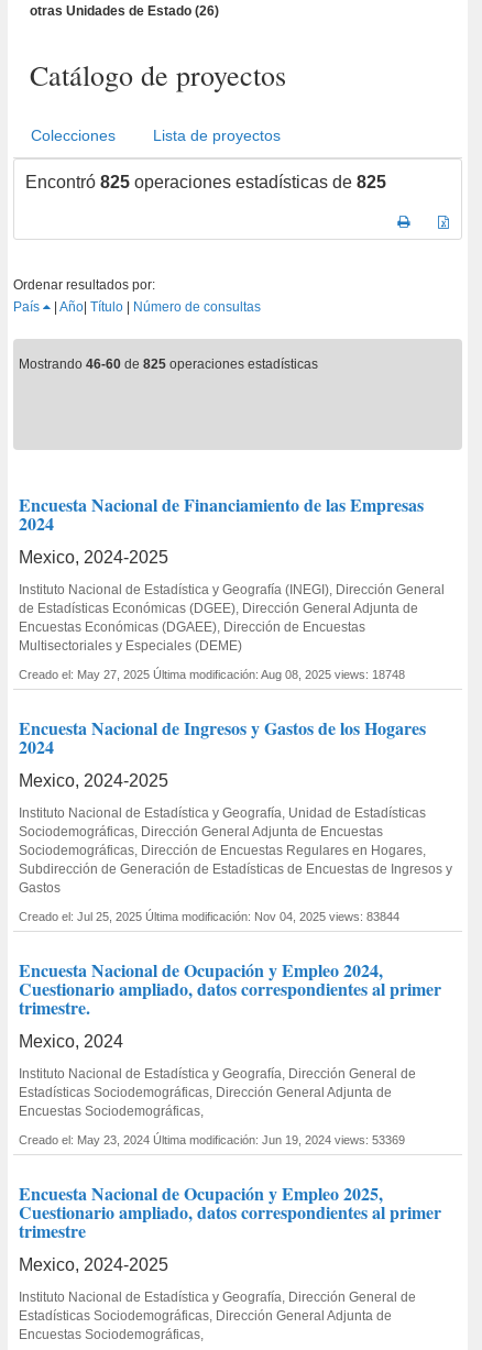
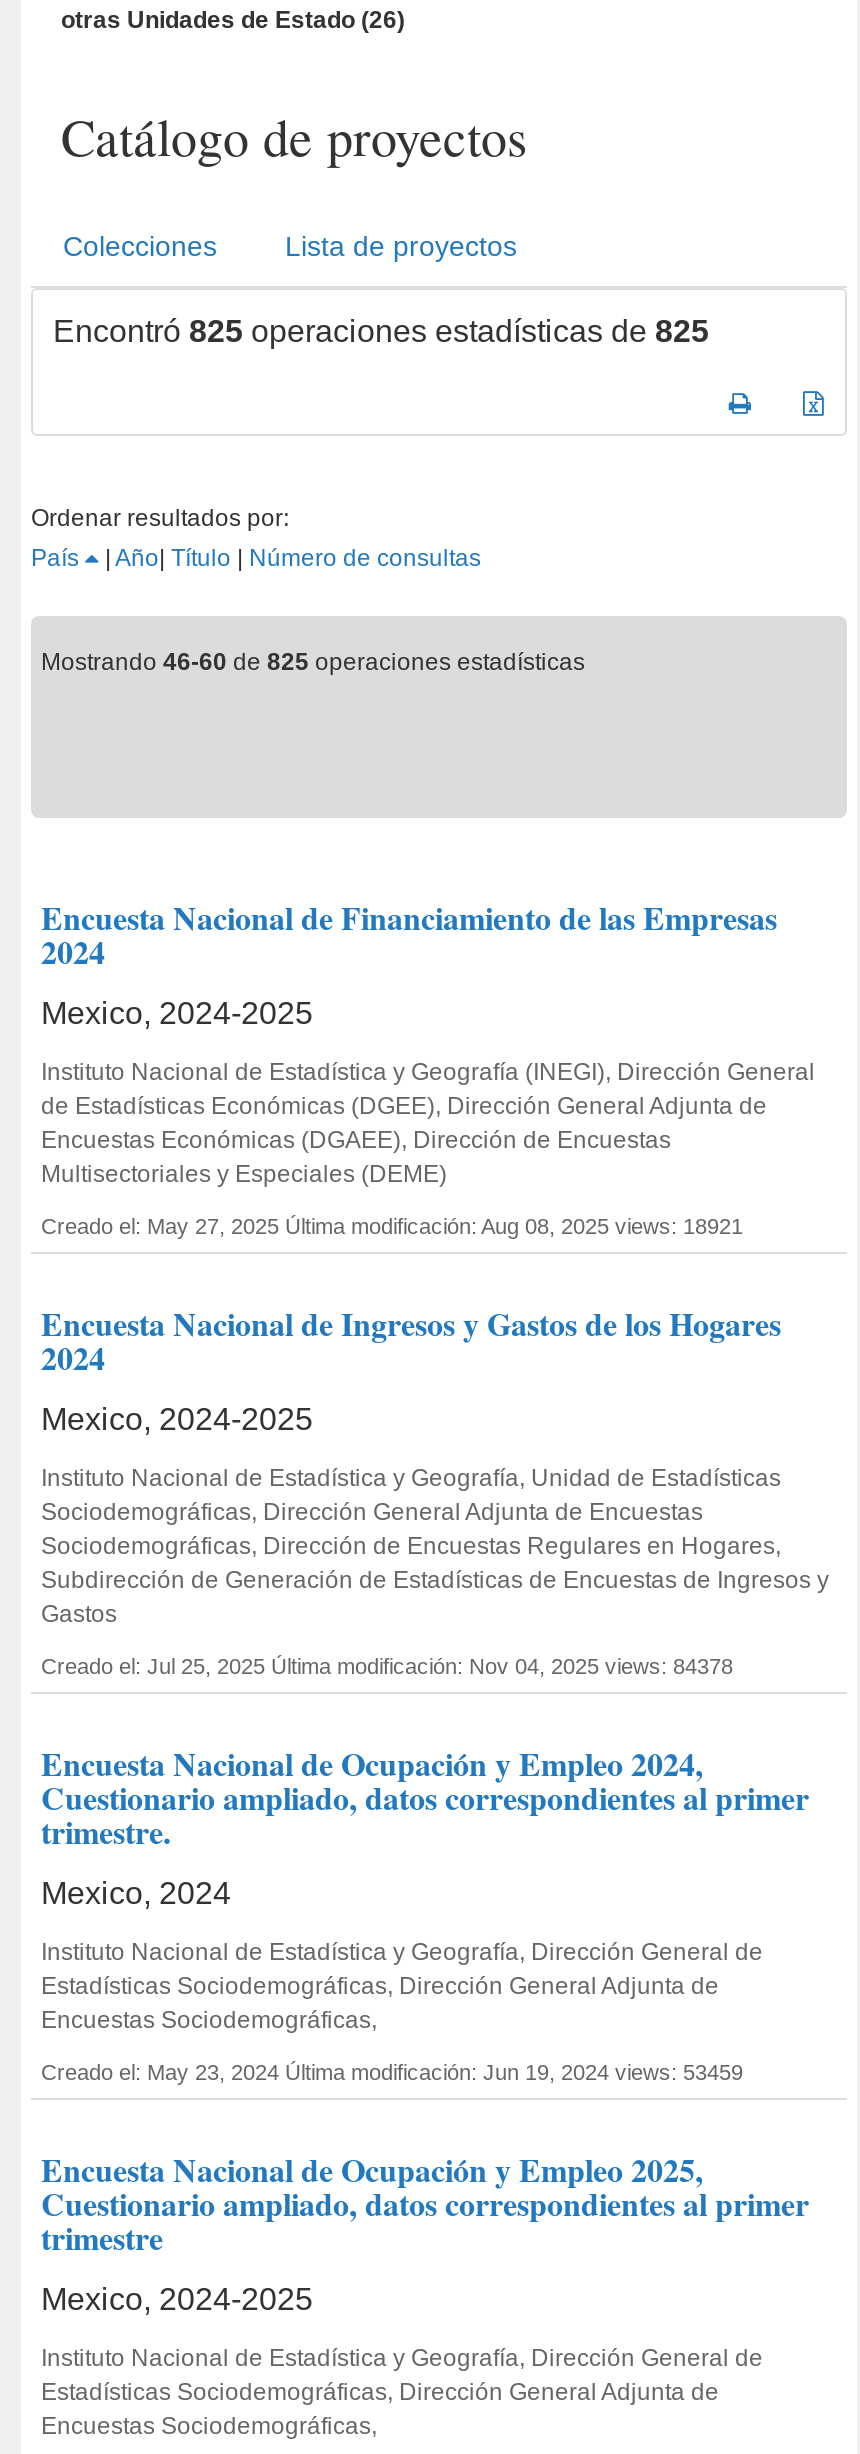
[19,668,405,681] Creado el: May 27, 2025 Última modificación: Aug 08, 2025 views: 18748 -> [41,1214,743,1238] Creado el: May 27, 2025 Última modificación: Aug 08, 2025 views: 18921
[19,910,399,923] Creado el: Jul 25, 2025 Última modificación: Nov 04, 2025 views: 83844 -> [41,1654,733,1678] Creado el: Jul 25, 2025 Última modificación: Nov 04, 2025 views: 84378
[19,1133,405,1146] Creado el: May 23, 2024 Última modificación: Jun 19, 2024 views: 53369 -> [41,2060,743,2084] Creado el: May 23, 2024 Última modificación: Jun 19, 2024 views: 53459

